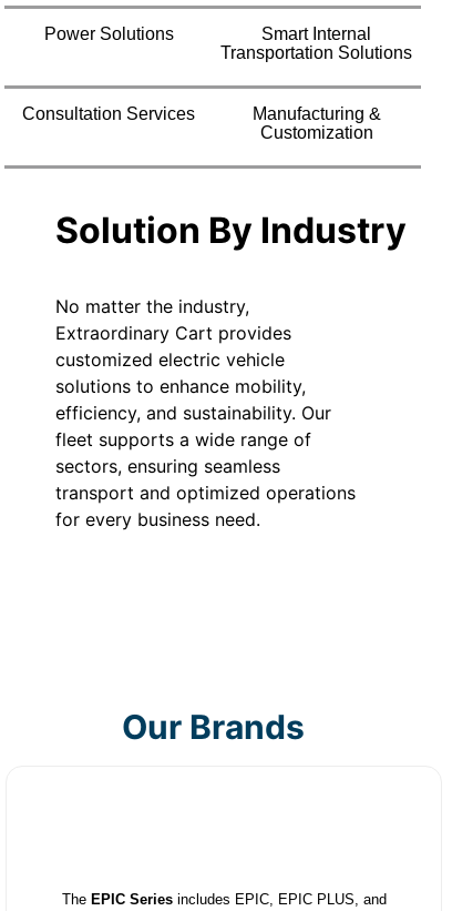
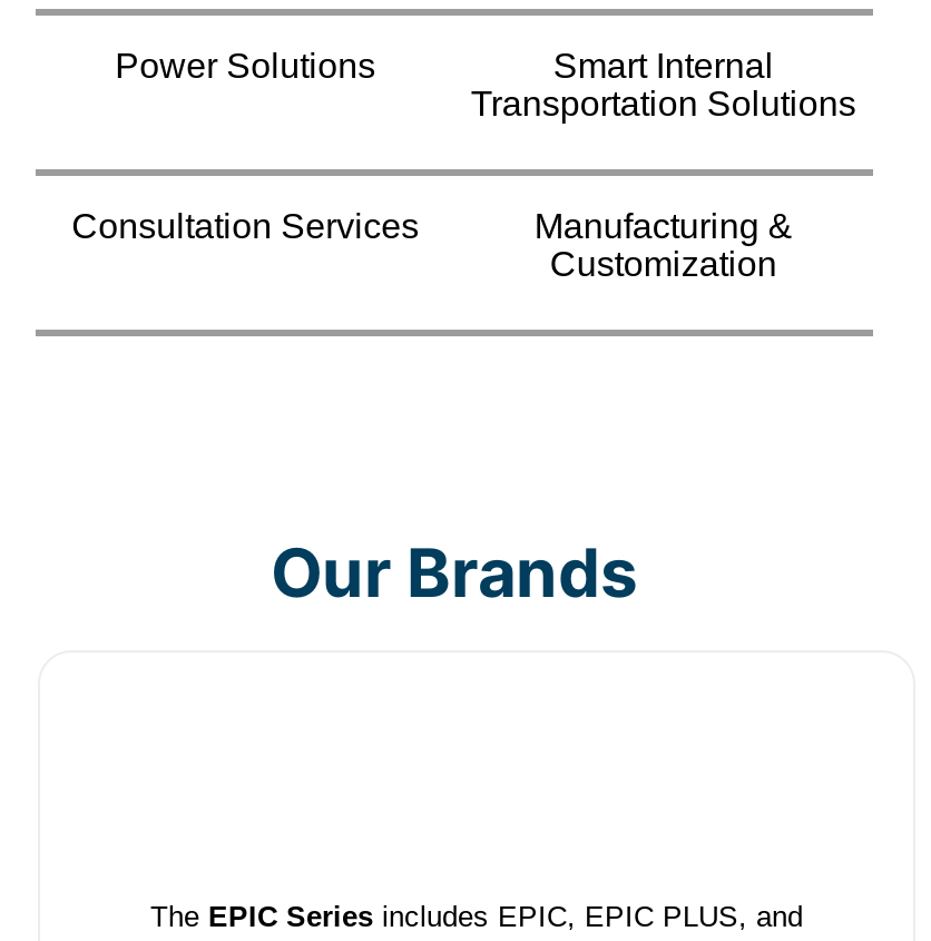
[55,209,406,531] Solution By Industry | No matter the industry, | Extraordinary Cart provides | customized electric vehicle | solutions to enhance mobility, | efficiency, and sustainability. Our | fleet supports a wide range of | sectors, ensuring seamless | transport and optimized operations | for every business need. -> none

